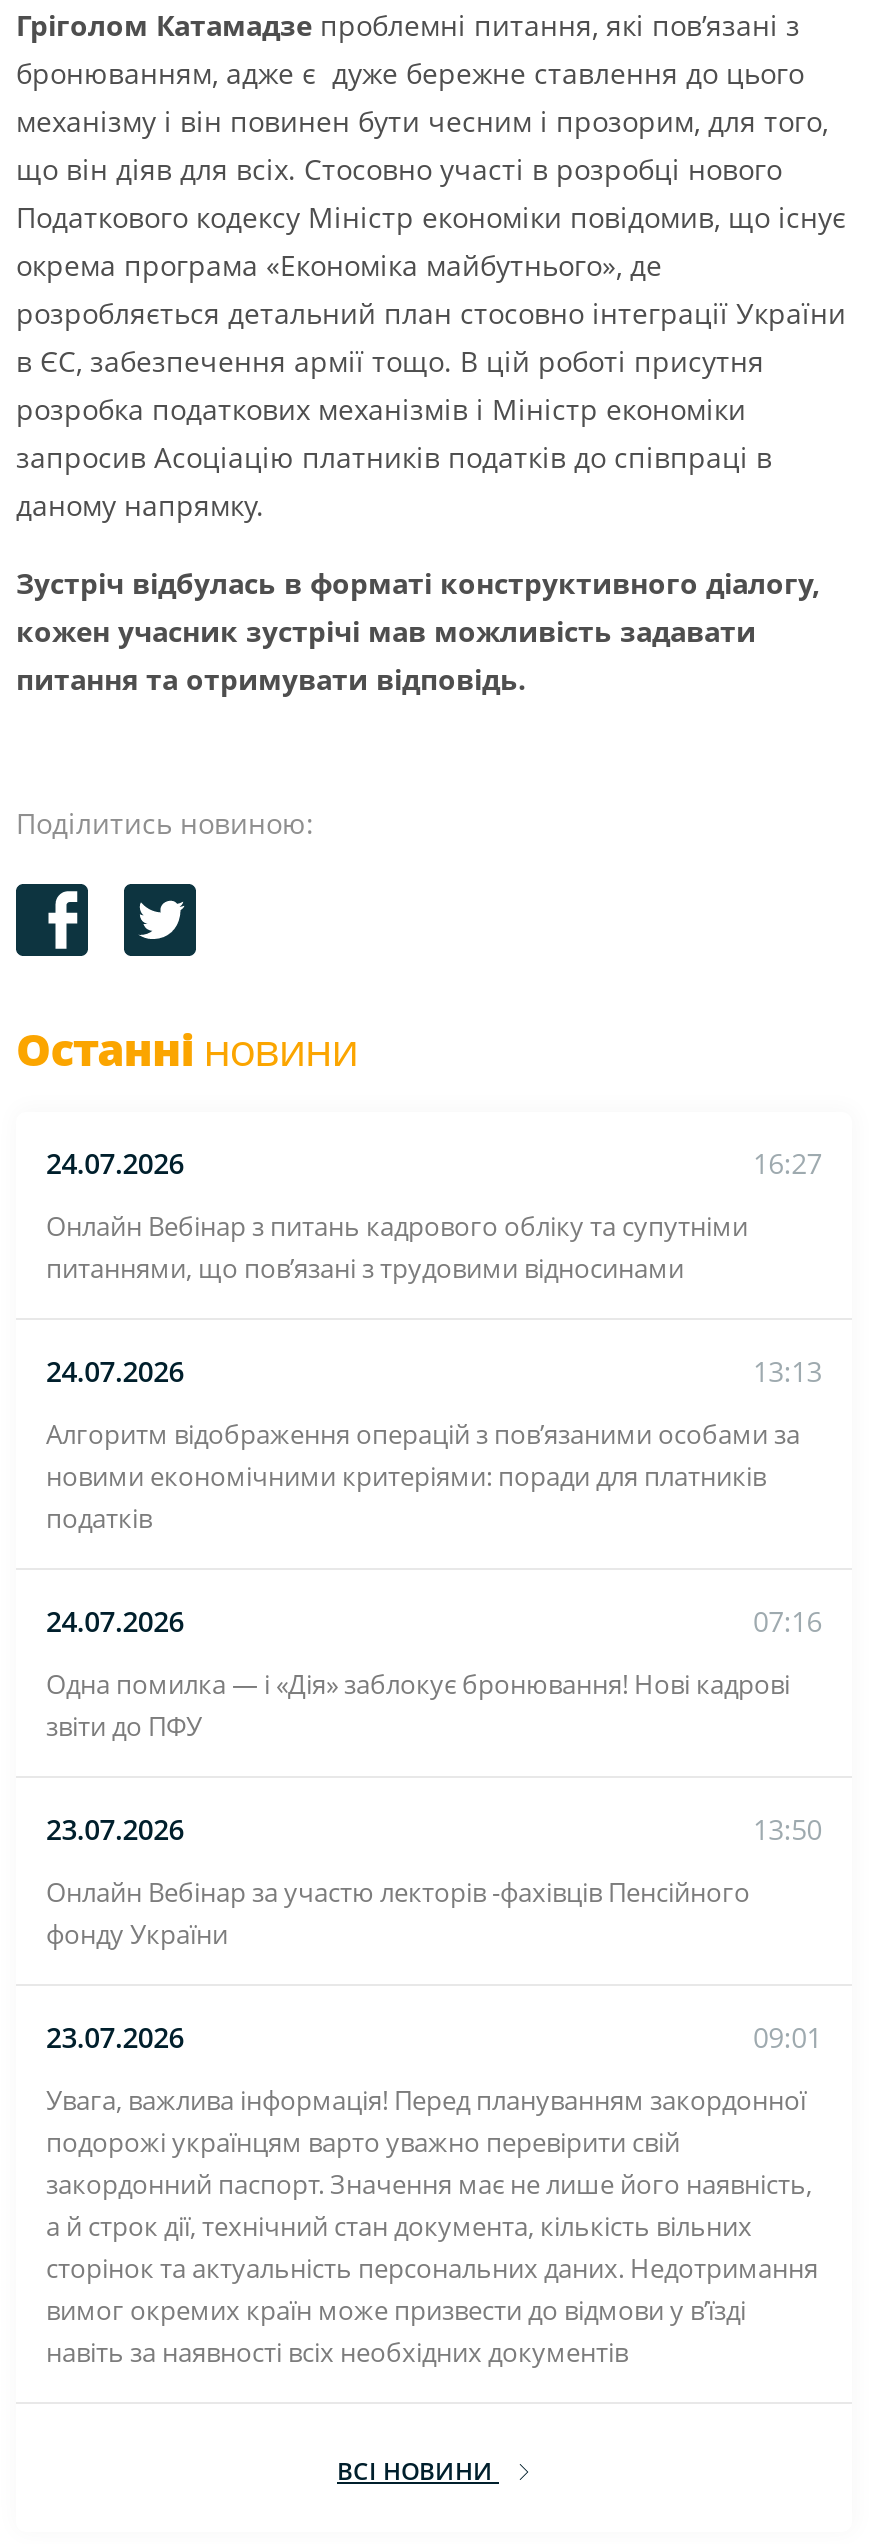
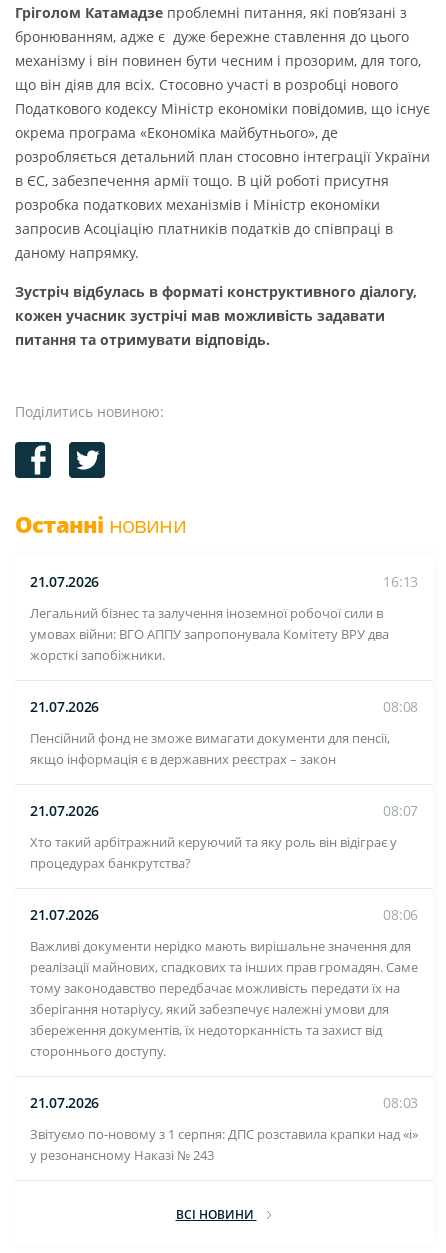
[46,1145,822,1183] 24.07.2026 | 16:27 -> [30,572,418,591] 21.07.2026 | 16:13
[46,1209,748,1287] Онлайн Вебінар з питань кадрового обліку та супутніми | питаннями, що пов’язані з трудовими відносинами -> [30,604,389,664] Легальний бізнес та залучення іноземної робочої сили в | умовах війни: ВГО АППУ запропонувала Комітету ВРУ два | жорсткі запобіжники.
[46,1353,822,1391] 24.07.2026 | 13:13 -> [30,697,418,716] 21.07.2026 | 08:08
[46,1417,800,1537] Алгоритм відображення операцій з пов’язаними особами за | новими економічними критеріями: поради для платників | податків -> [30,729,390,768] Пенсійний фонд не зможе вимагати документи для пенсії, | якщо інформація є в державних реєстрах – закон
[46,1603,822,1641] 24.07.2026 | 07:16 -> [30,801,418,820] 21.07.2026 | 08:07
[46,1667,790,1745] Одна помилка — і «Дія» заблокує бронювання! Нові кадрові | звіти до ПФУ -> [30,833,397,872] Хто такий арбітражний керуючий та яку роль він відіграє у | процедурах банкрутства?
[46,1811,822,1849] 23.07.2026 | 13:50 -> [30,905,418,924] 21.07.2026 | 08:06
[46,1875,750,1953] Онлайн Вебінар за участю лекторів -фахівців Пенсійного | фонду України -> [30,937,418,1060] Важливі документи нерідко мають вирішальне значення для | реалізації майнових, спадкових та інших прав громадян. Саме | тому законодавство передбачає можливість передати їх на | зберігання нотаріусу, який забезпечує належні умови для | збереження документів, їх недоторканність та захист від | стороннього доступу.
[46,2019,822,2057] 23.07.2026 | 09:01 -> [30,1093,418,1112] 21.07.2026 | 08:03
[46,2083,818,2371] Увага, важлива інформація! Перед плануванням закордонної | подорожі українцям варто уважно перевірити свій | закордонний паспорт. Значення має не лише його наявність, | а й строк дії, технічний стан документа, кількість вільних | сторінок та актуальність персональних даних. Недотримання | вимог окремих країн може призвести до відмови у в’їзді | навіть за наявності всіх необхідних документів -> [30,1125,418,1164] Звітуємо по-новому з 1 серпня: ДПС розставила крапки над «і» | у резонансному Наказі № 243

